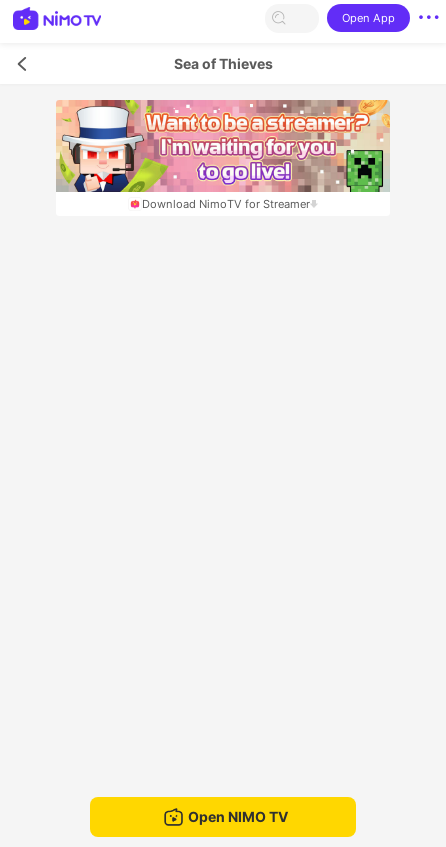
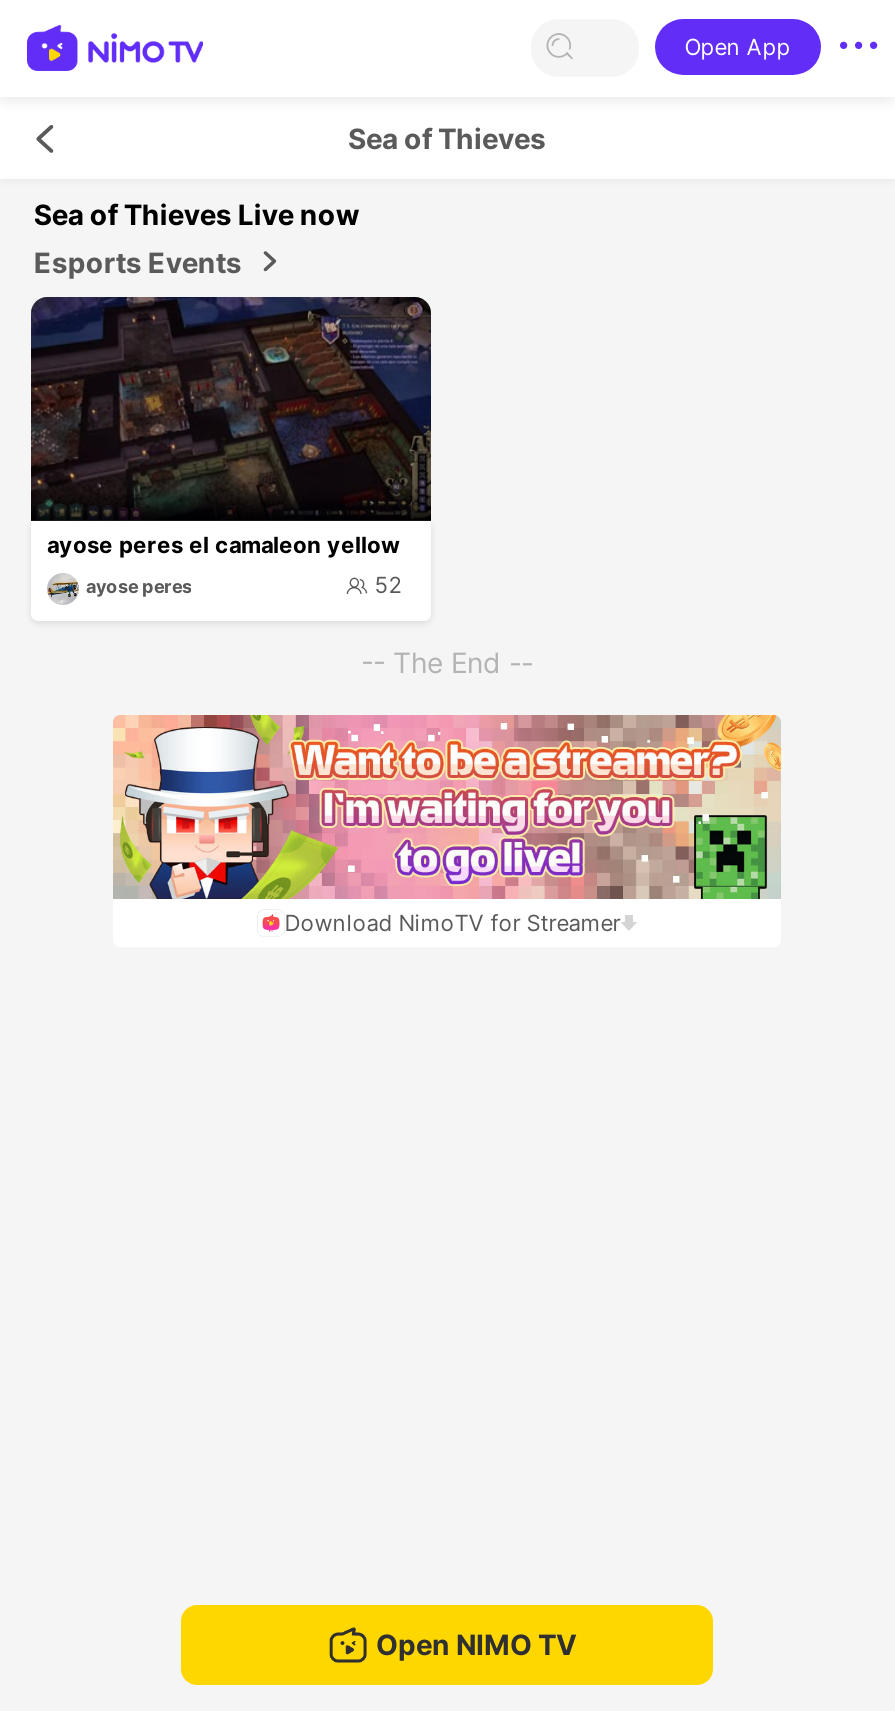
none -> [29,295,533,679] [image] | ayose peres el camaleon yellow | ayose peres | 52 | -- The End --
none -> [34,197,360,279] Sea of Thieves Live now | Esports Events
moved [56,98,391,211] -> [113,711,783,937]: [image] | Download NimoTV for Streamer

